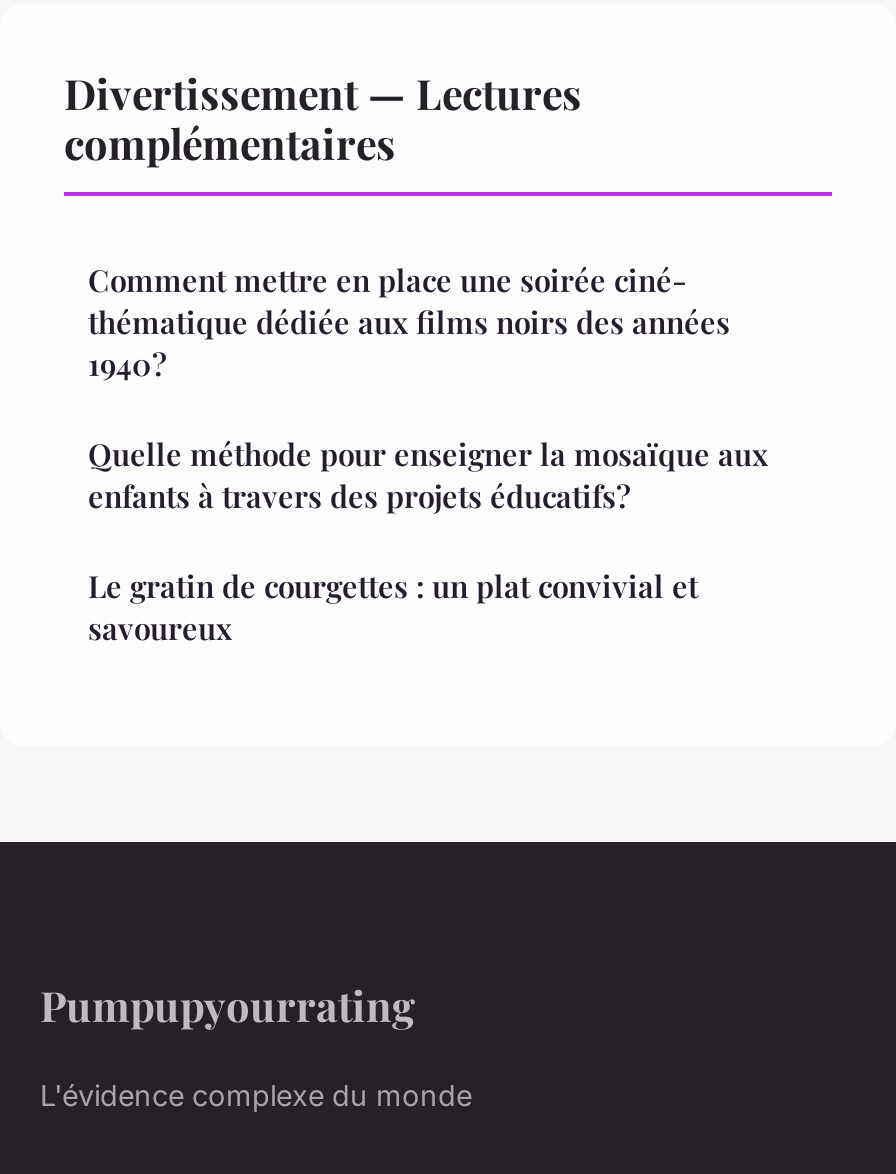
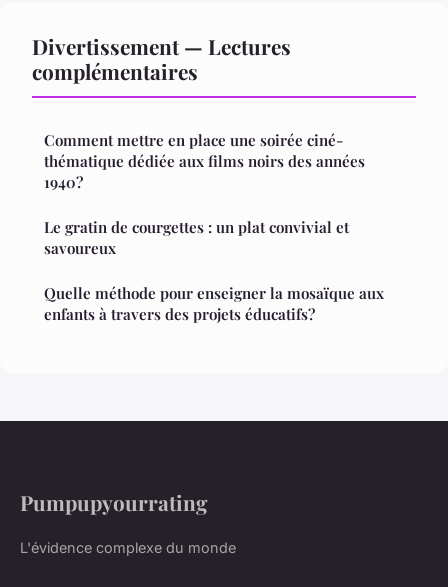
moved [88,434,768,516] -> [44,283,384,324]: Quelle méthode pour enseigner la mosaïque aux | enfants à travers des projets éducatifs?
moved [88,566,698,648] -> [44,217,349,258]: Le gratin de courgettes : un plat convivial et | savoureux

